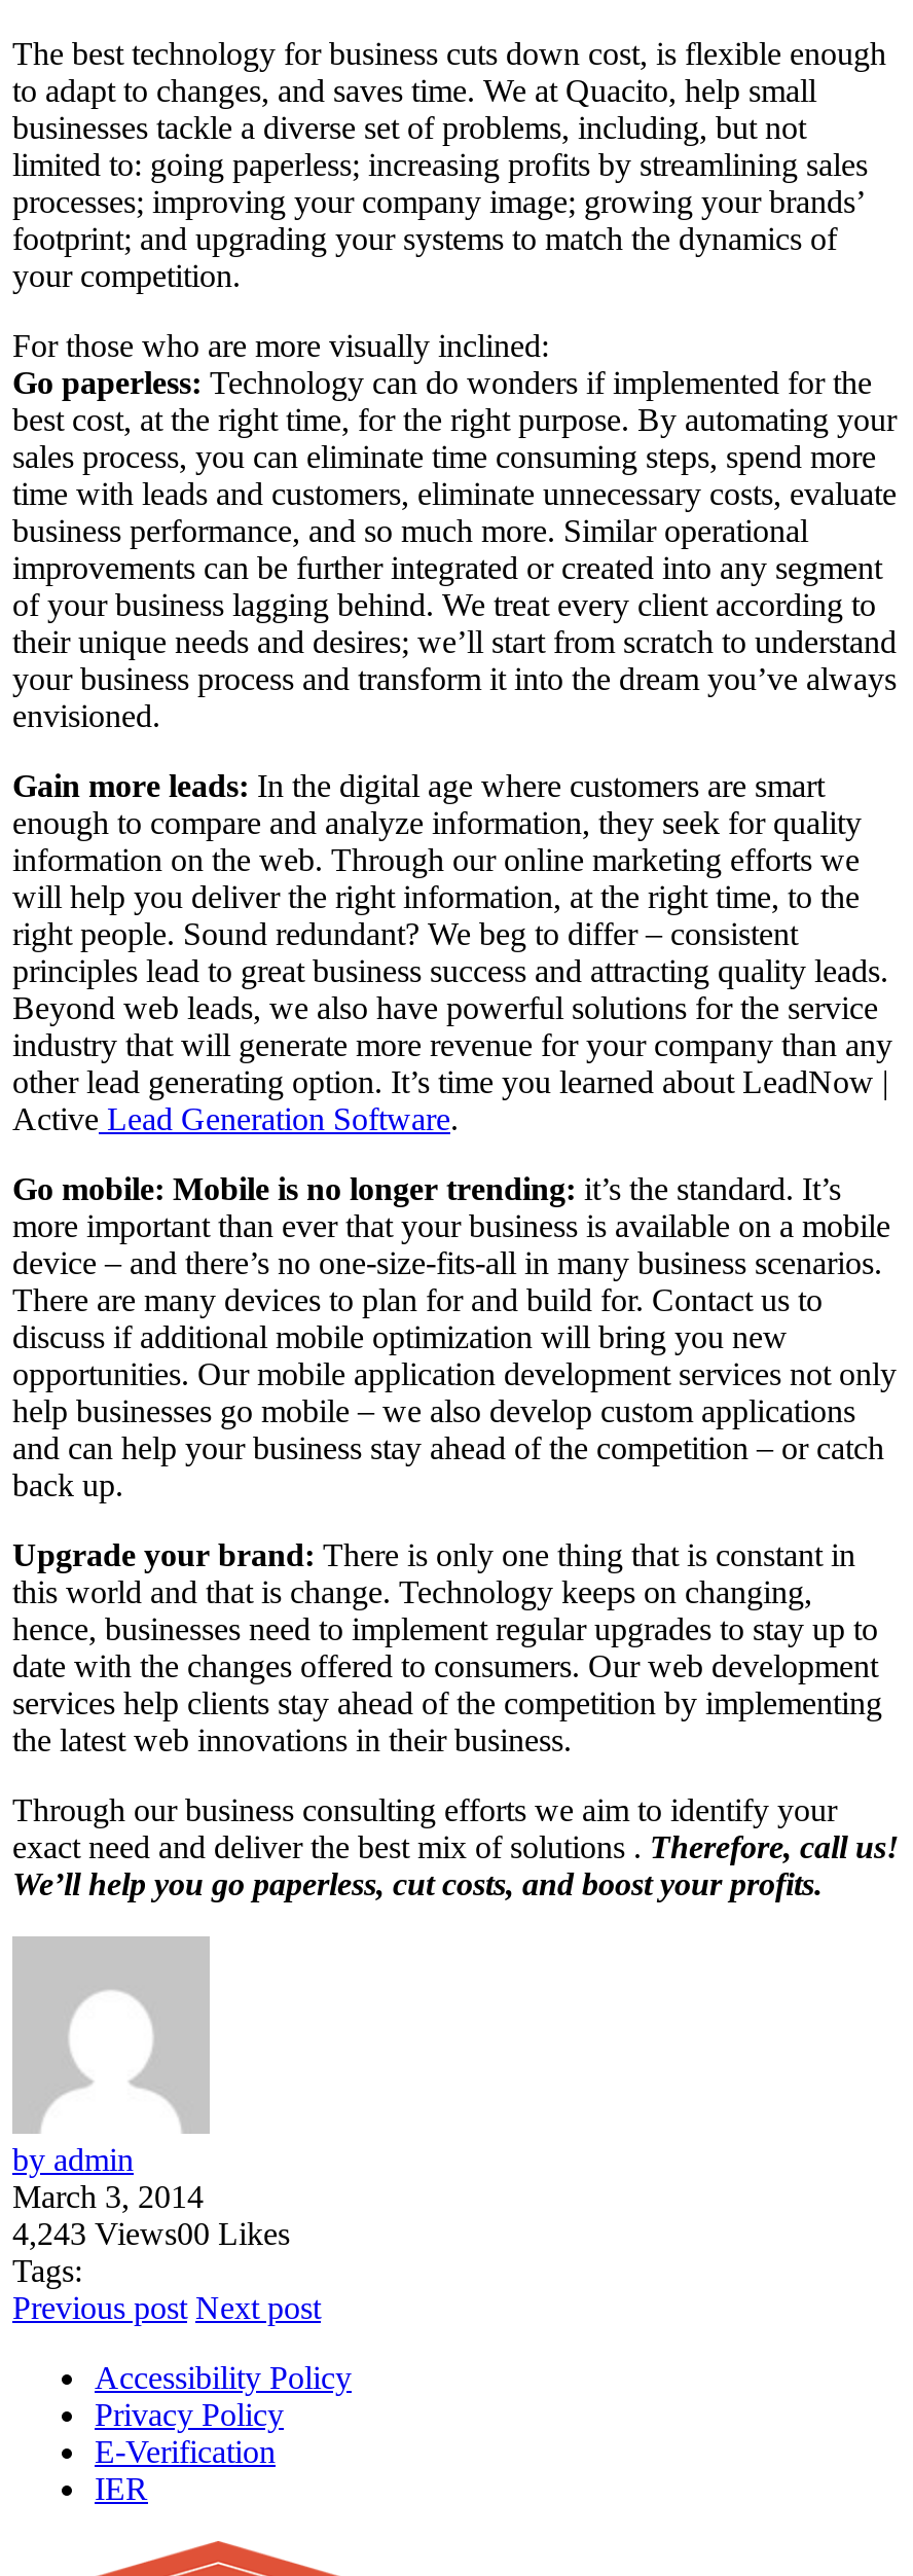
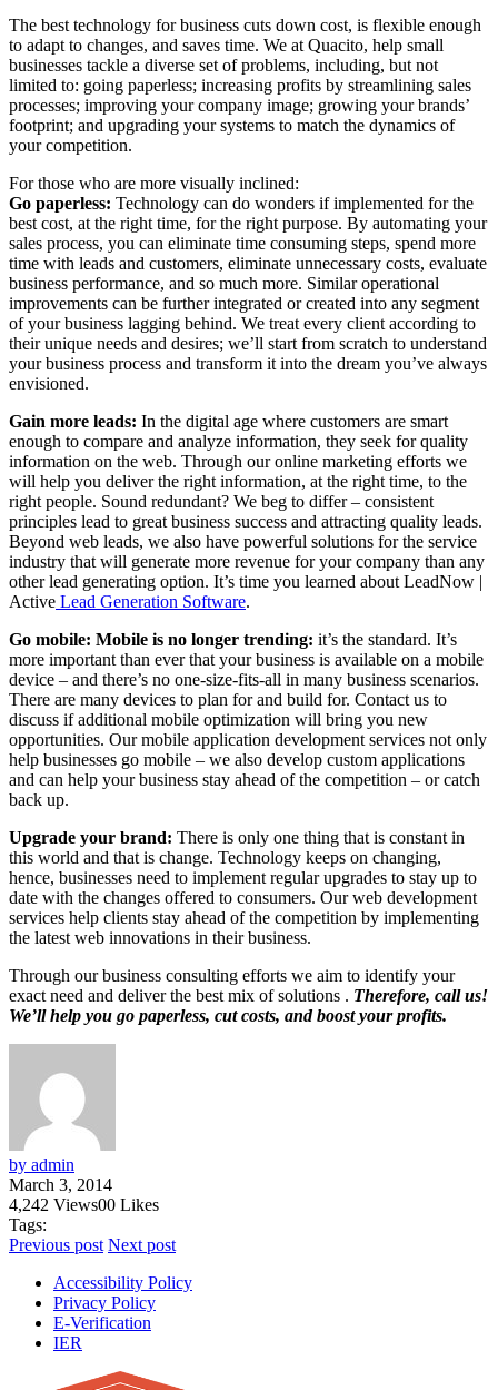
[12,2216,290,2251] 4,243 Views00 Likes -> [9,1195,159,1214] 4,242 Views00 Likes

